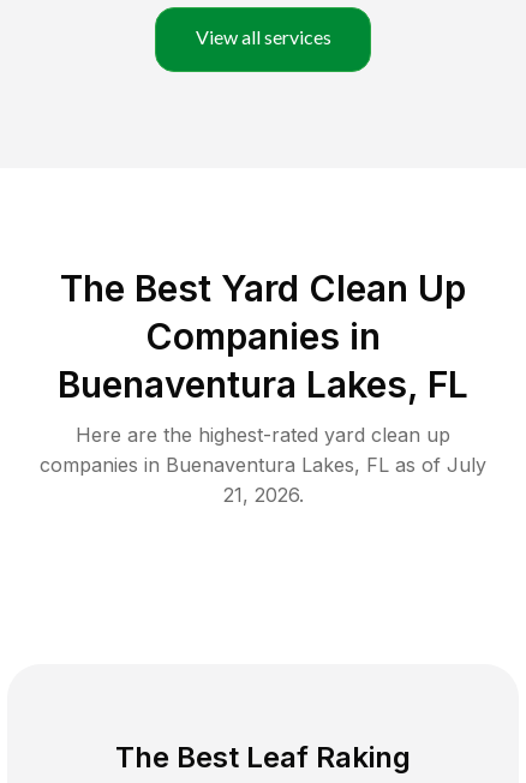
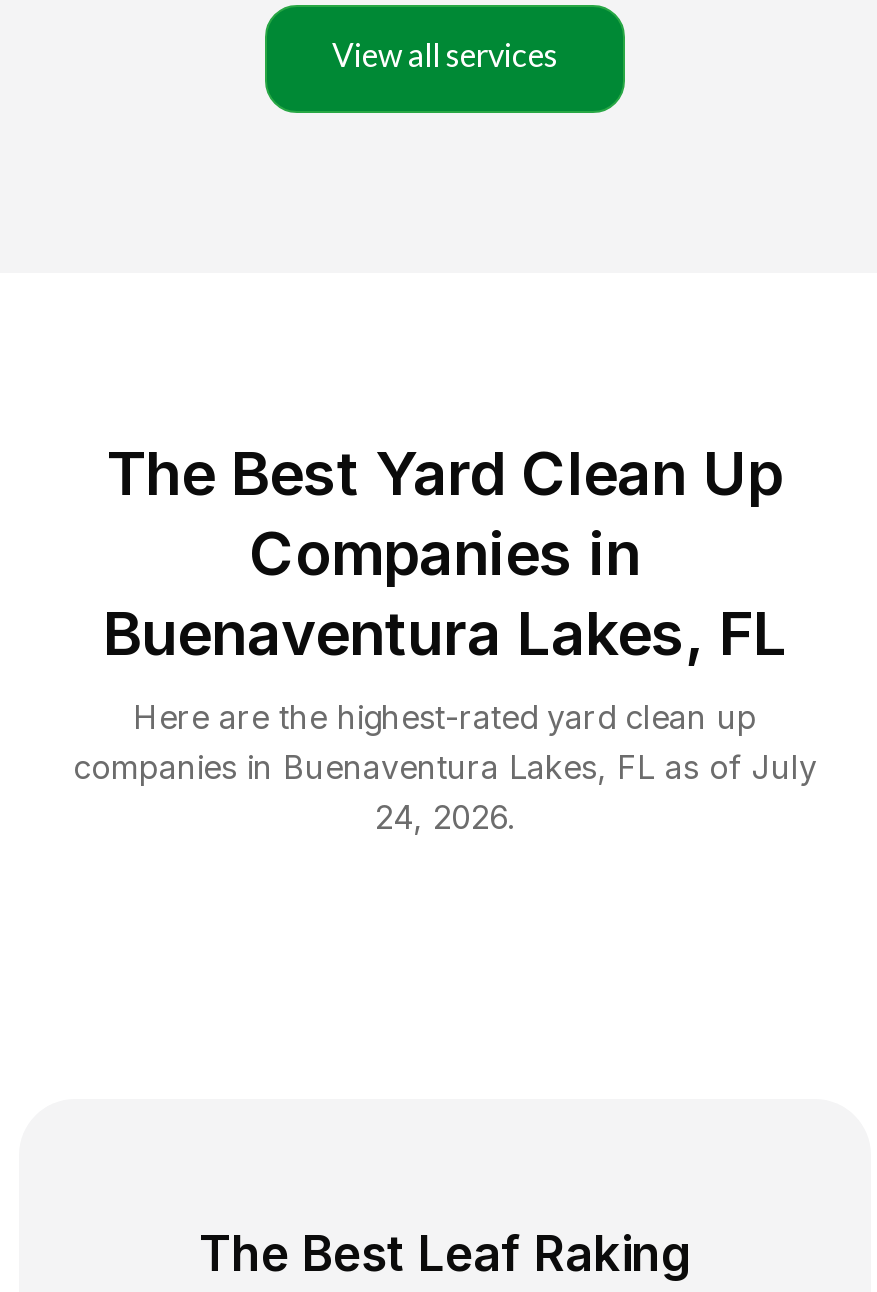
[223,483,303,507] 21, 2026. -> [375,797,515,837] 24, 2026.

